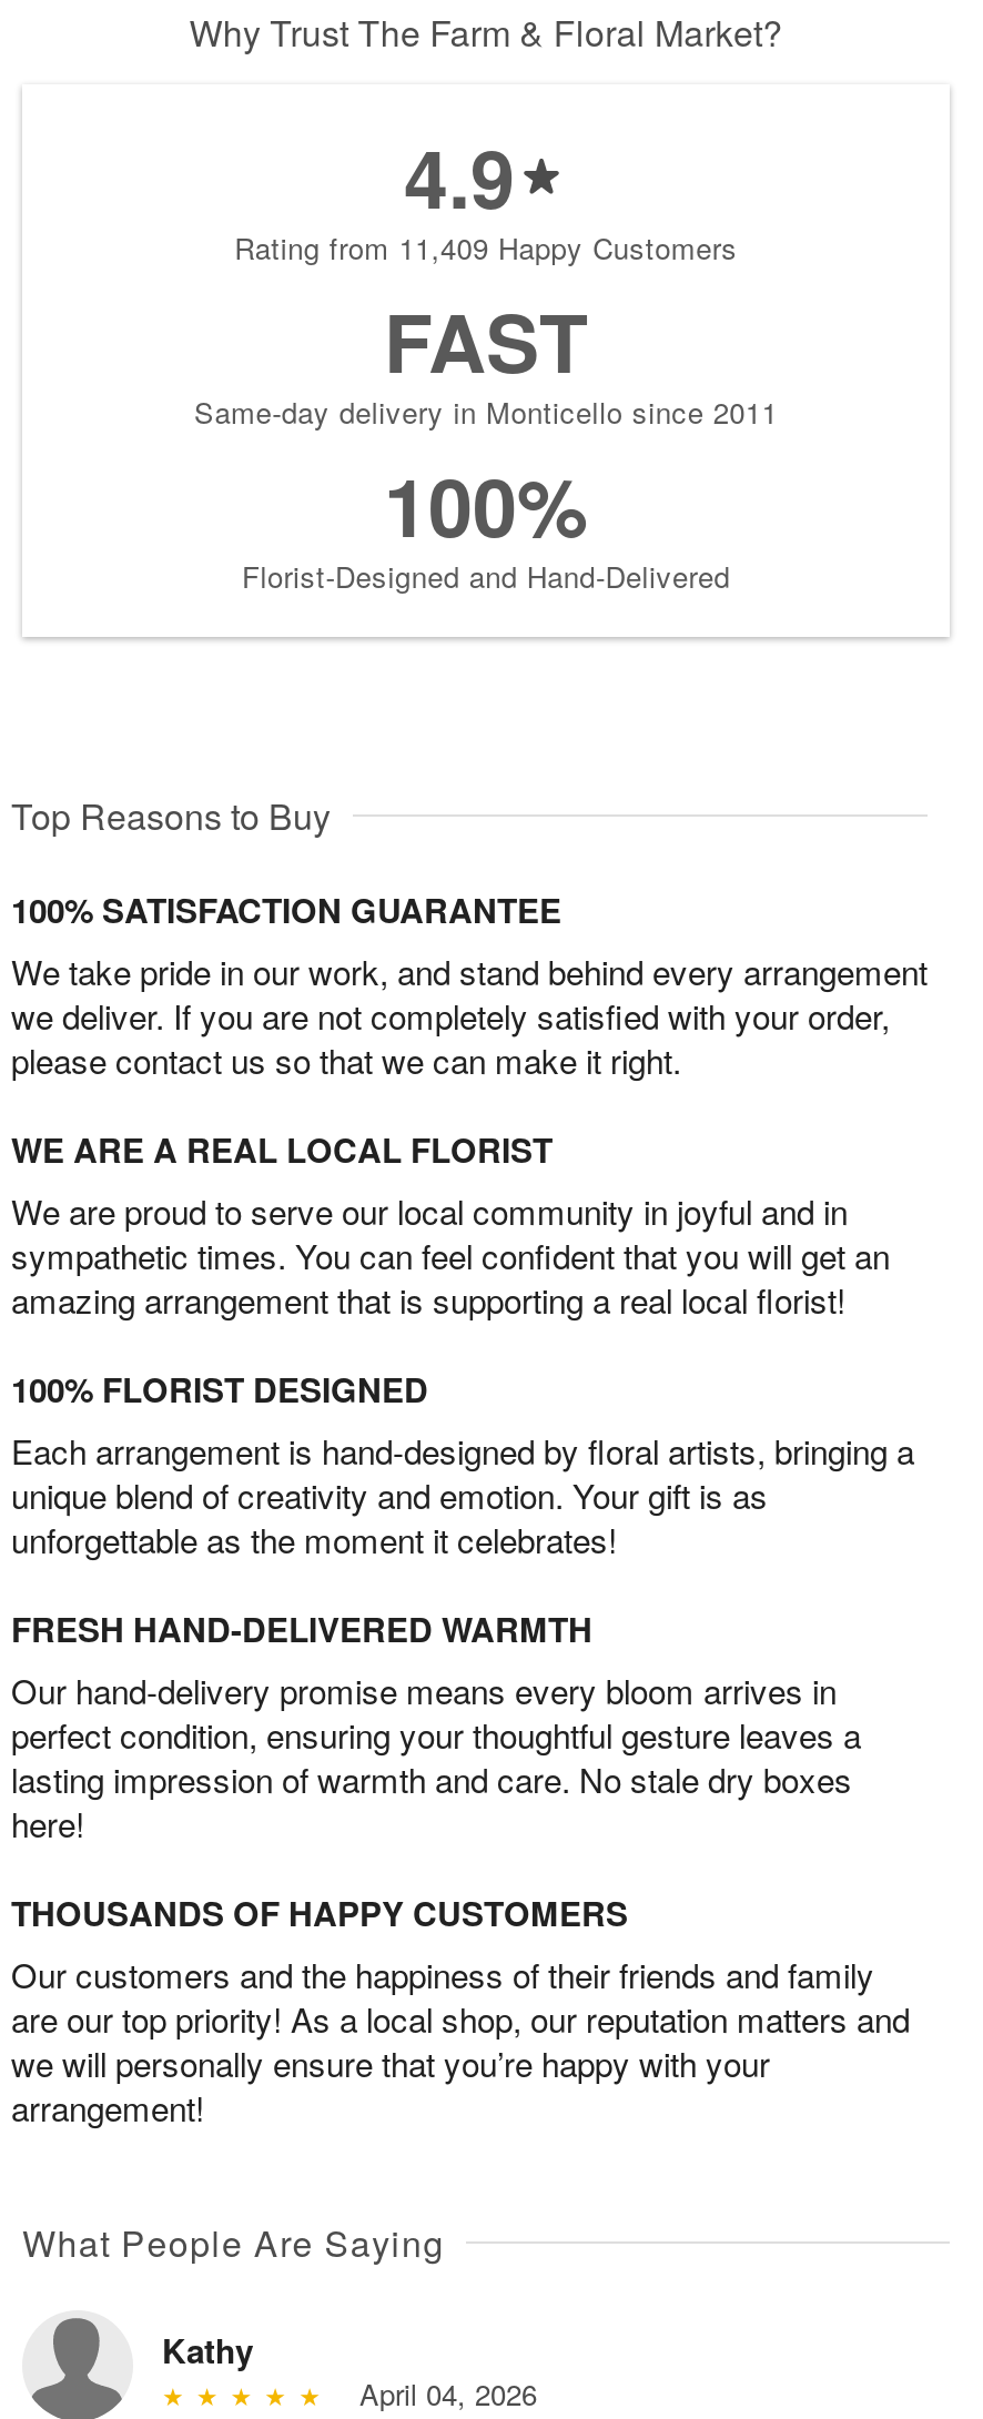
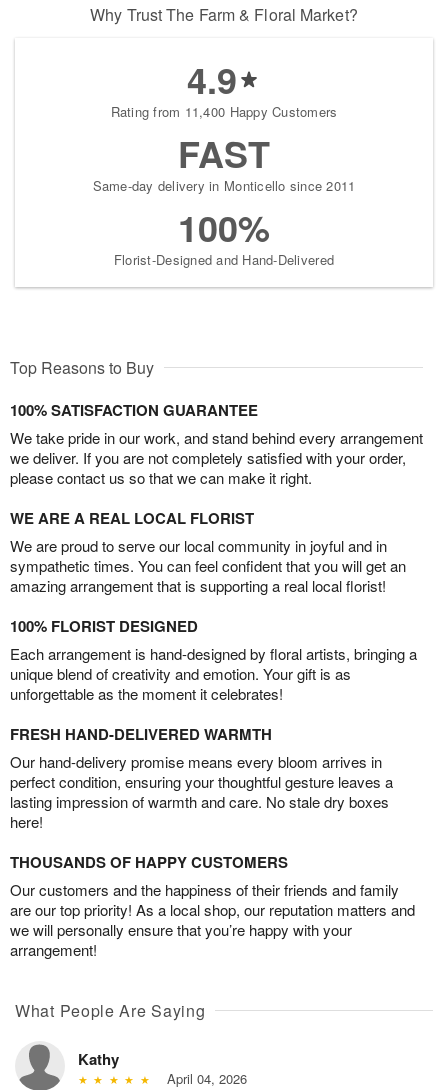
[234,227,738,269] Rating from 11,409 Happy Customers -> [111,102,337,121] Rating from 11,400 Happy Customers

